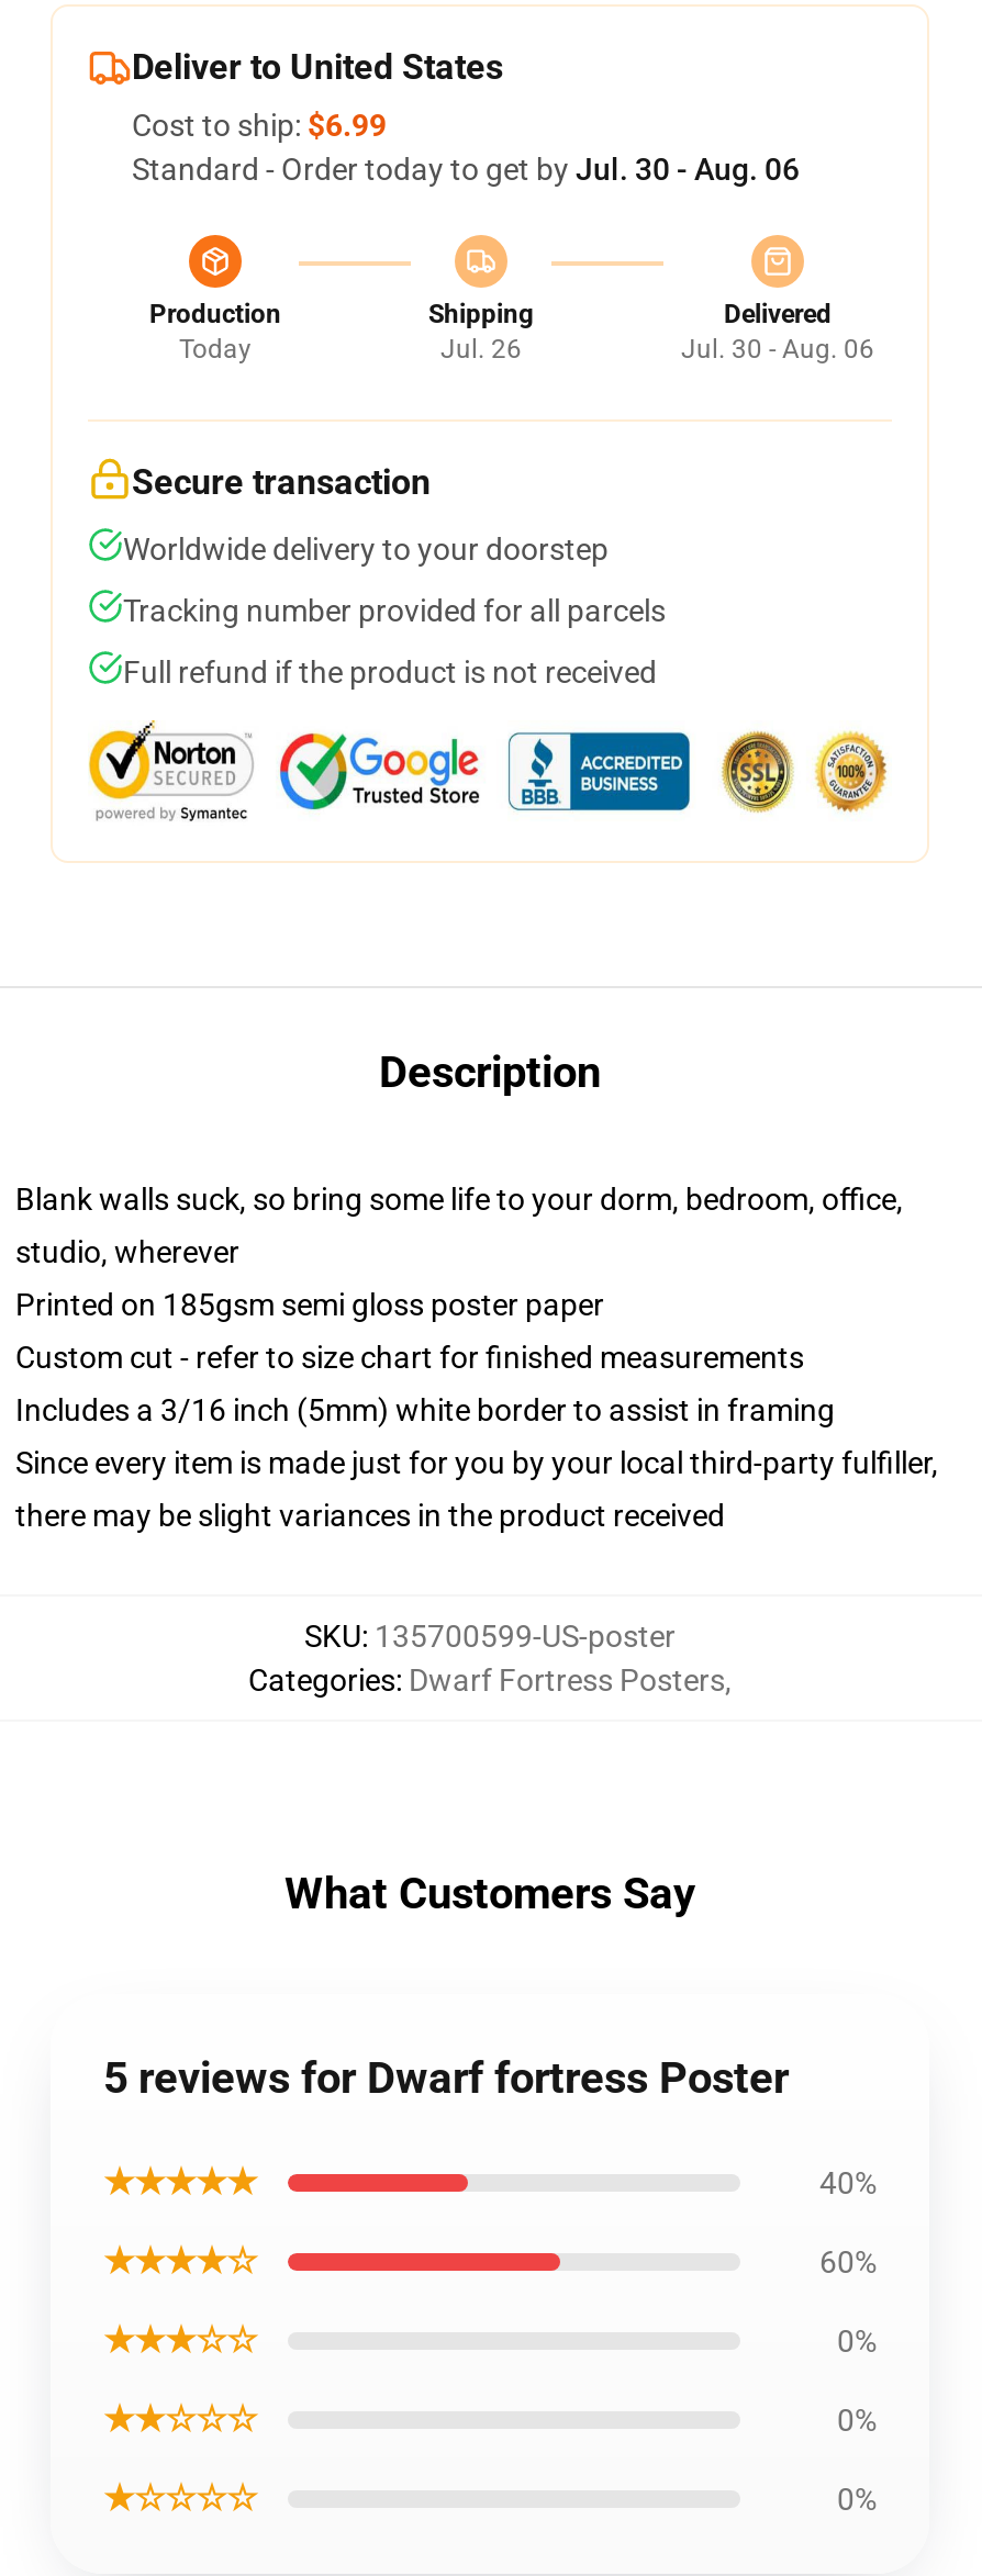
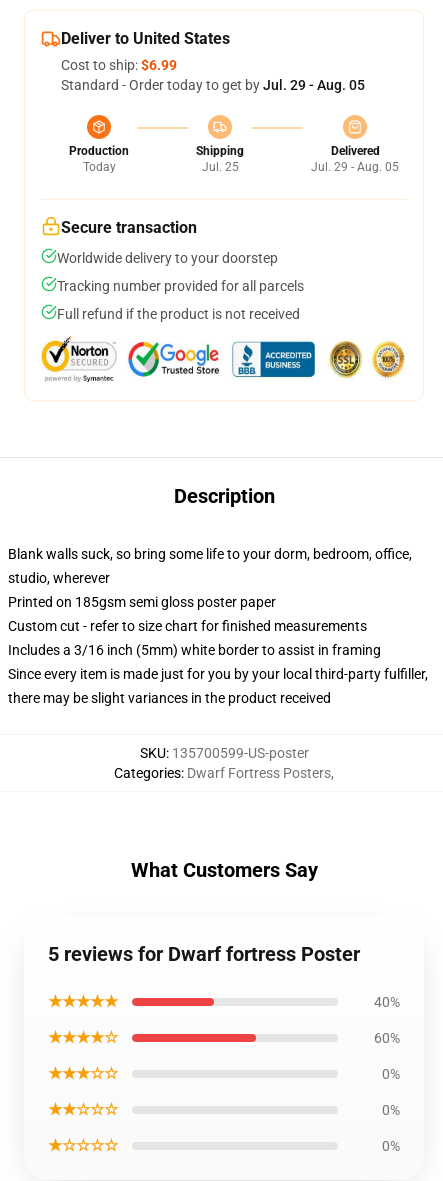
[132,152,800,187] Standard - Order today to get by Jul. 30 - Aug. 06 -> [61,77,365,93] Standard - Order today to get by Jul. 29 - Aug. 05
[440,334,522,365] Jul. 26 -> [201,160,238,174] Jul. 25
[681,334,874,365] Jul. 30 - Aug. 06 -> [311,160,399,174] Jul. 29 - Aug. 05

